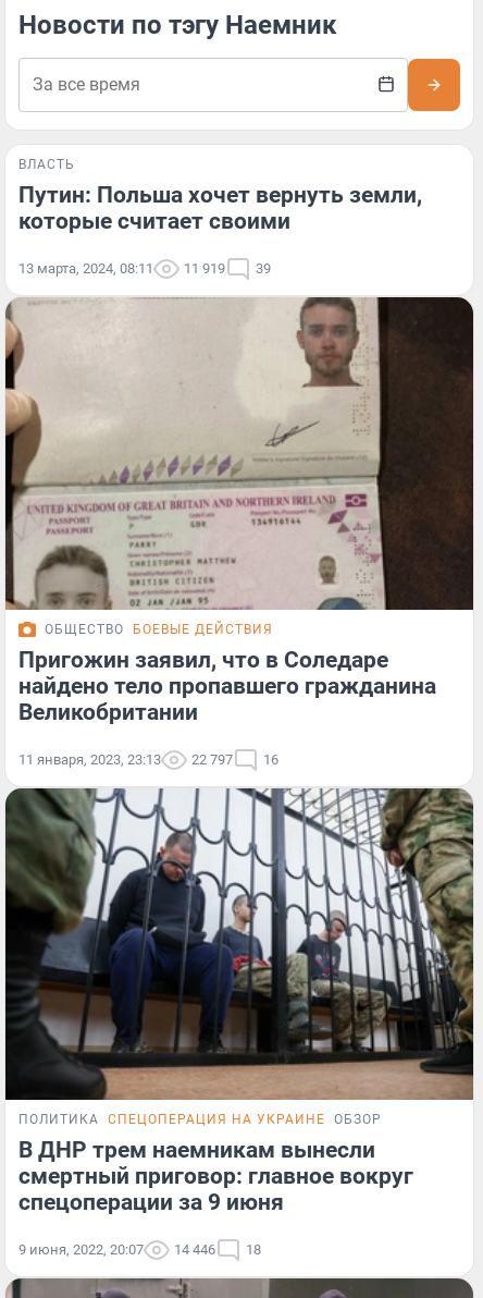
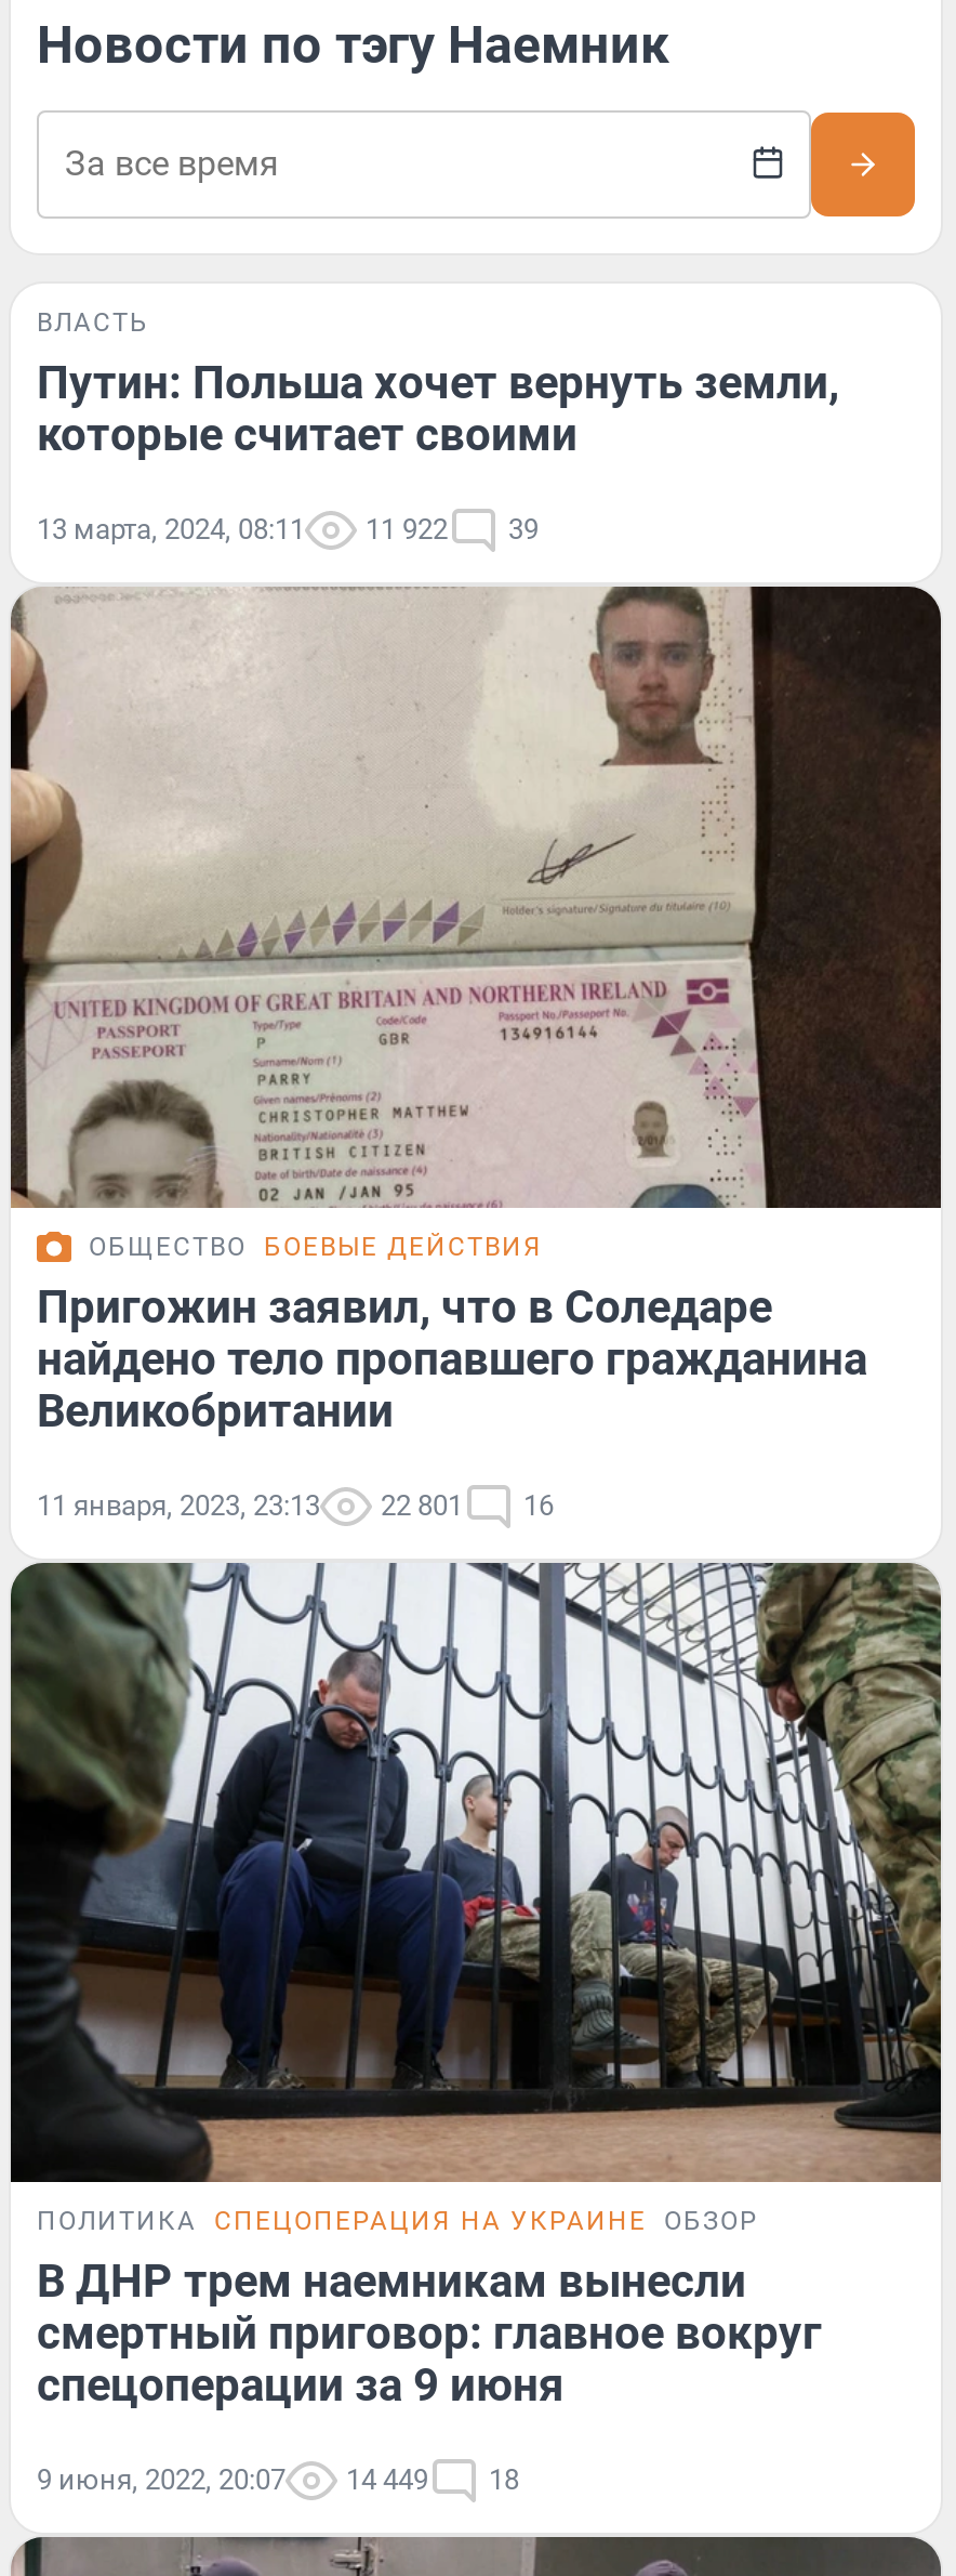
[18,260,271,277] 13 марта, 2024, 08:11 11 919 39 -> [37,513,539,546] 13 марта, 2024, 08:11 11 922 39
[18,751,278,767] 11 января, 2023, 23:13 22 797 16 -> [37,1489,554,1521] 11 января, 2023, 23:13 22 801 16
[18,1242,261,1258] 9 июня, 2022, 20:07 14 446 18 -> [37,2464,519,2497] 9 июня, 2022, 20:07 14 449 18

